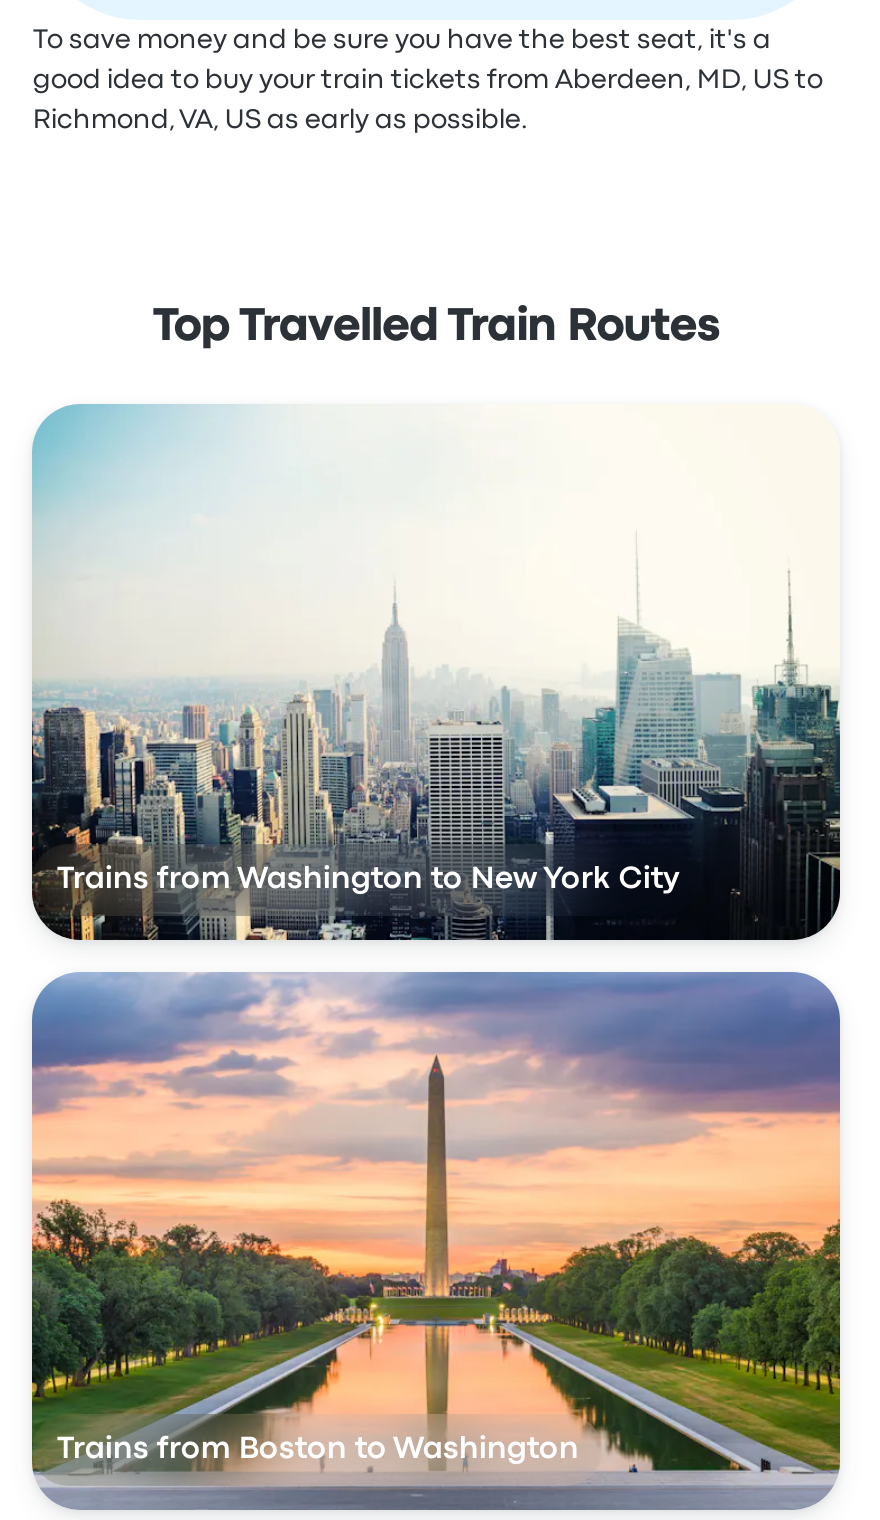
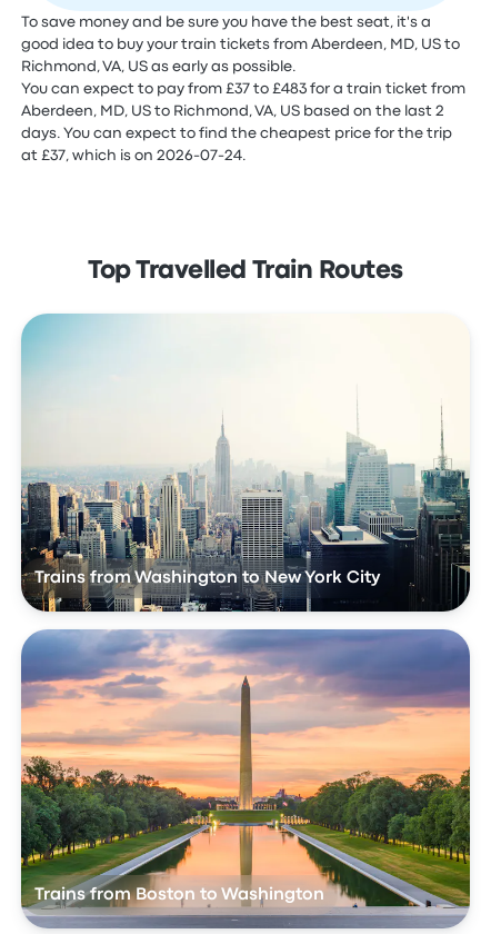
none -> [22,82,466,162] You can expect to pay from £37 to £483 for a train ticket from | Aberdeen, MD, US to Richmond, VA, US based on the last 2 | days. You can expect to find the cheapest price for the trip | at £37, which is on 2026-07-24.

